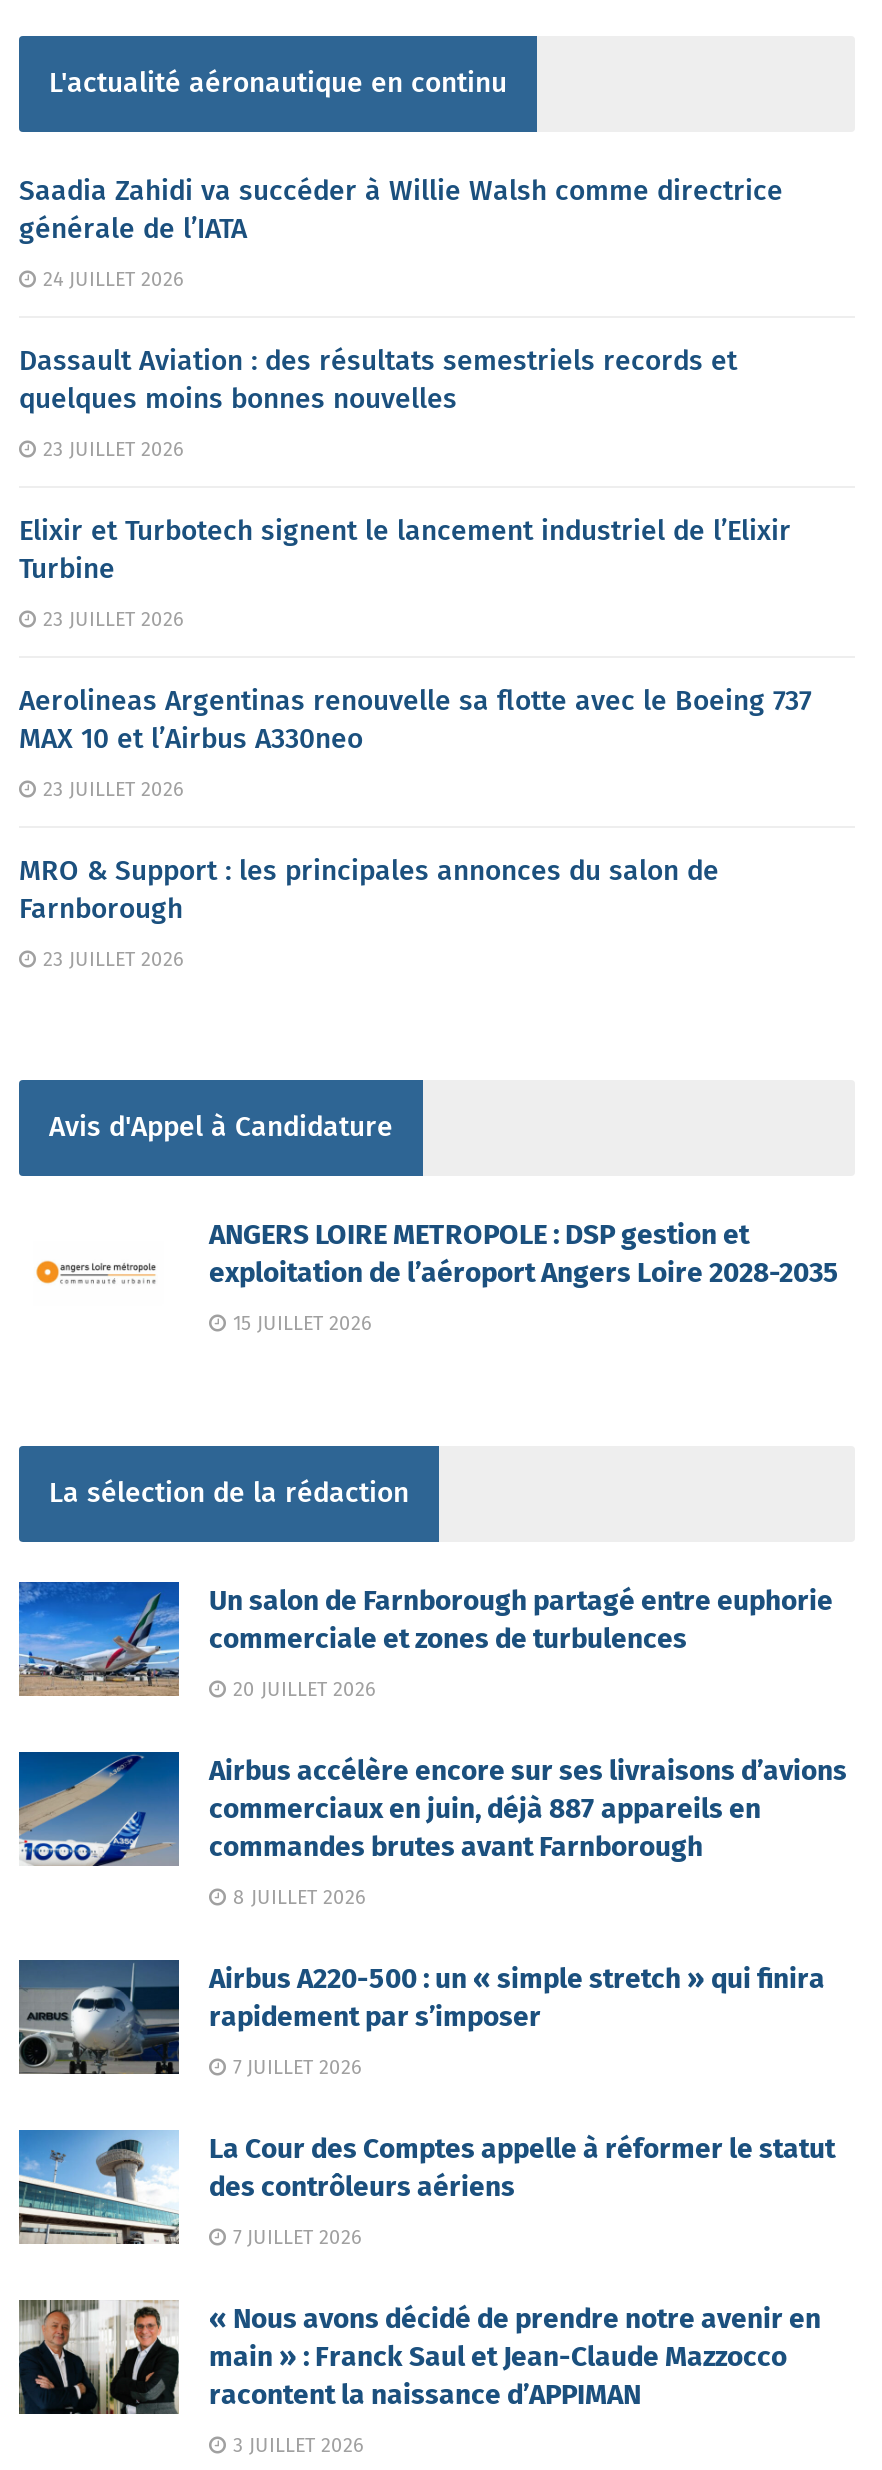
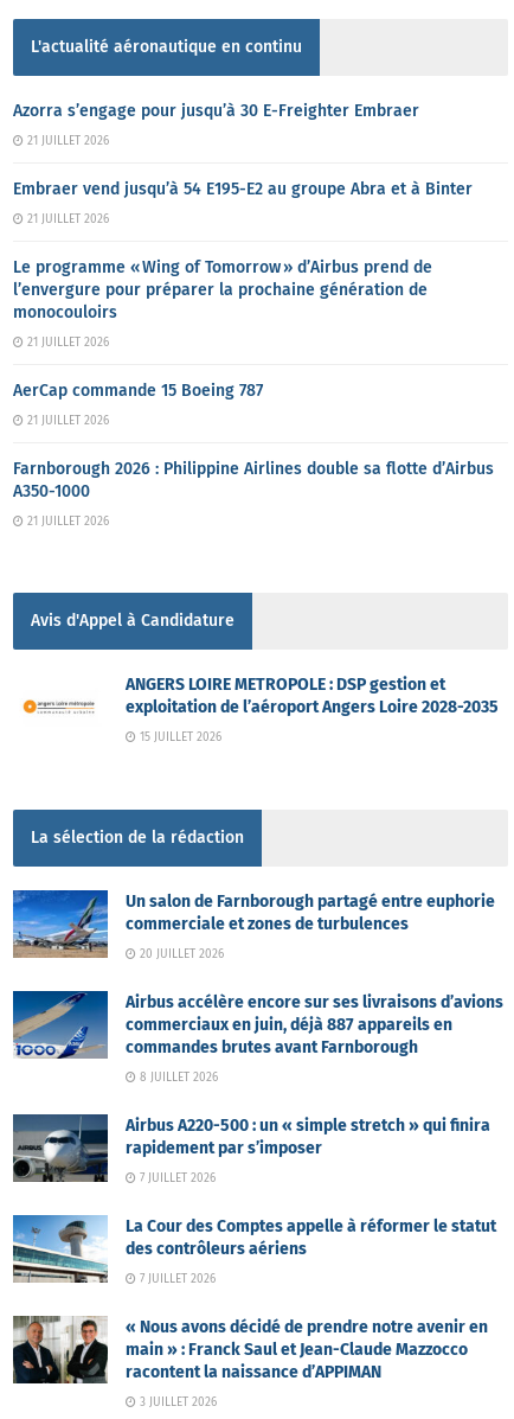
[19,175,783,247] Saadia Zahidi va succéder à Willie Walsh comme directrice | générale de l’IATA -> [13,101,419,121] Azorra s’engage pour jusqu’à 30 E-Freighter Embraer
[37,269,183,293] 24 JUILLET 2026 -> [24,134,109,148] 21 JUILLET 2026
[19,345,737,417] Dassault Aviation : des résultats semestriels records et | quelques moins bonnes nouvelles -> [13,179,473,199] Embraer vend jusqu’à 54 E195-E2 au groupe Abra et à Binter
[37,439,183,463] 23 JUILLET 2026 -> [24,212,109,226] 21 JUILLET 2026
[19,515,791,587] Elixir et Turbotech signent le lancement industriel de l’Elixir | Turbine -> [13,257,432,322] Le programme « Wing of Tomorrow » d’Airbus prend de | l’envergure pour préparer la prochaine génération de | monocouloirs
[37,609,183,633] 23 JUILLET 2026 -> [24,335,109,349] 21 JUILLET 2026
[19,685,811,757] Aerolineas Argentinas renouvelle sa flotte avec le Boeing 737 | MAX 10 et l’Airbus A330neo -> [13,380,263,400] AerCap commande 15 Boeing 787
[37,779,183,803] 23 JUILLET 2026 -> [24,413,109,428] 21 JUILLET 2026
[19,855,719,927] MRO & Support : les principales annonces du salon de | Farnborough -> [13,459,494,501] Farnborough 2026 : Philippine Airlines double sa flotte d’Airbus | A350-1000
[37,949,183,973] 23 JUILLET 2026 -> [24,514,109,528] 21 JUILLET 2026

